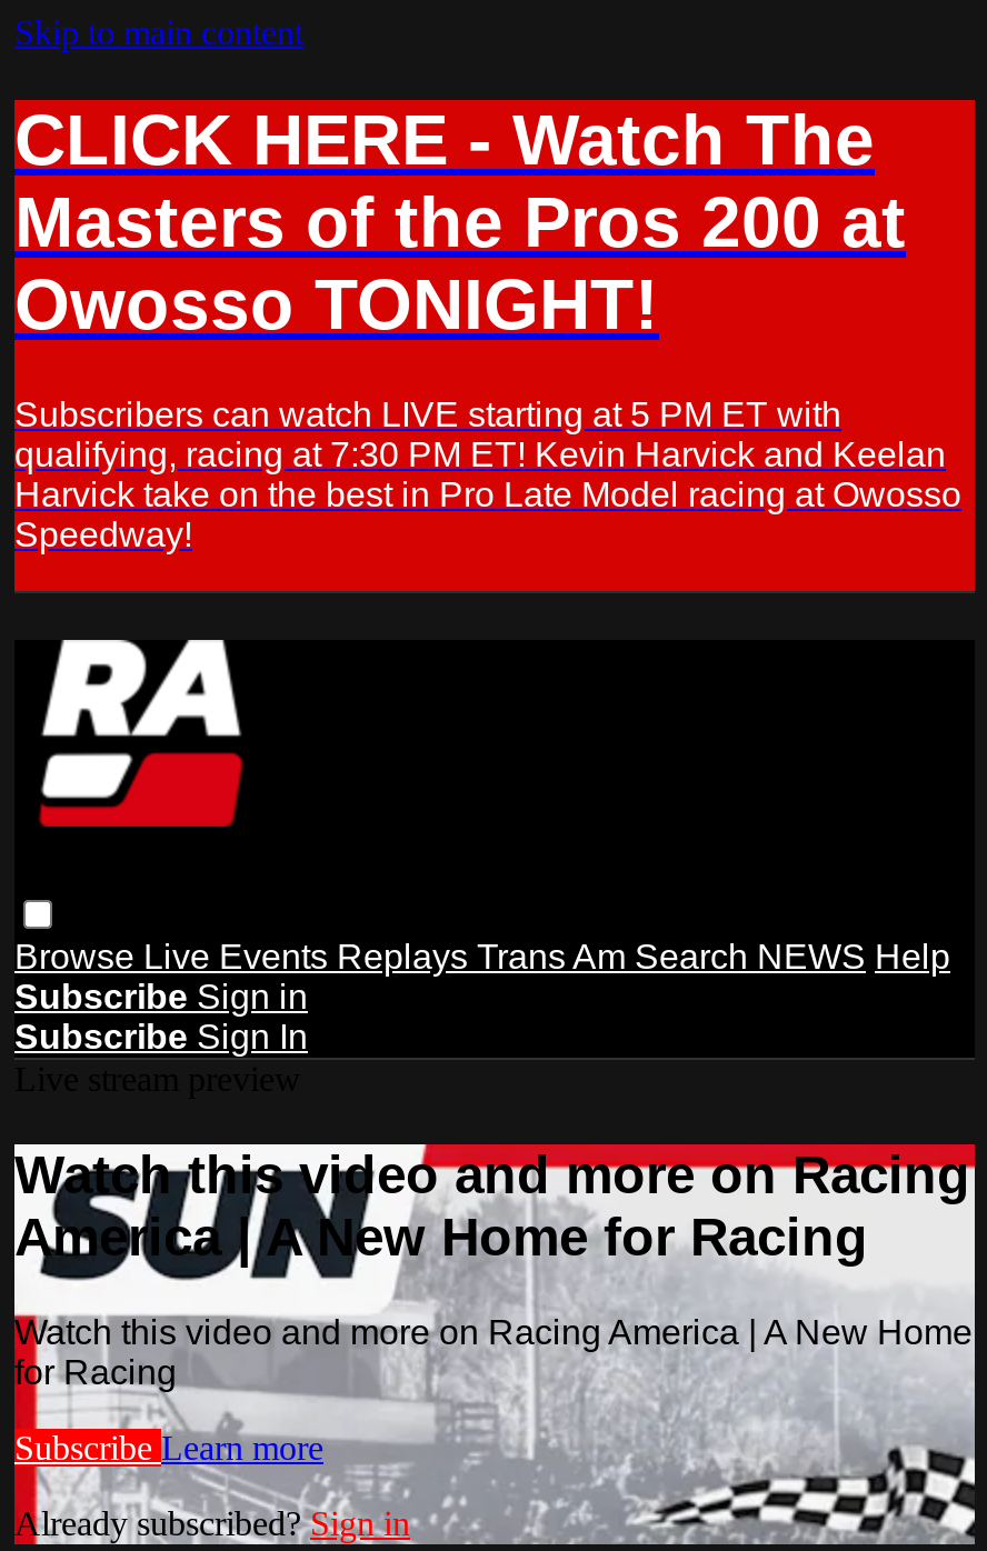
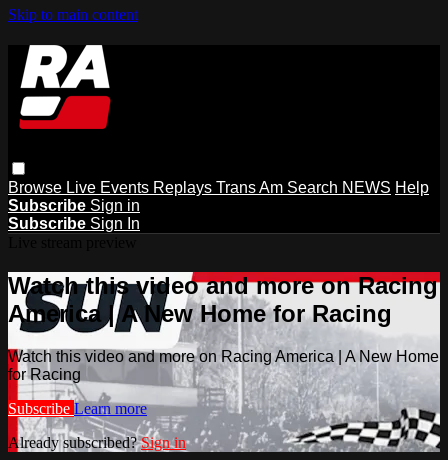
[12,98,977,553] [image] | CLICK HERE - Watch The | Masters of the Pros 200 at | Owosso TONIGHT! | Subscribers can watch LIVE starting at 5 PM ET with | qualifying, racing at 7:30 PM ET! Kevin Harvick and Keelan | Harvick take on the best in Pro Late Model racing at Owosso | Speedway! -> none

